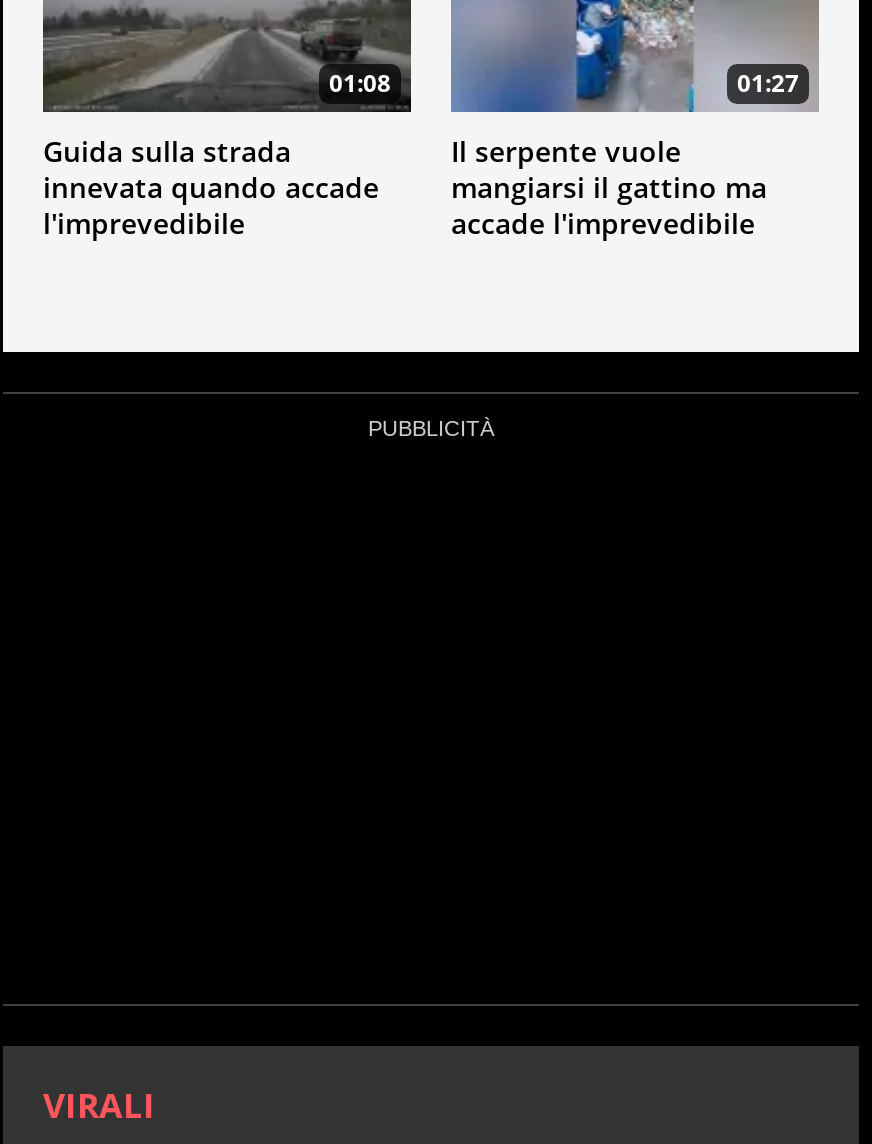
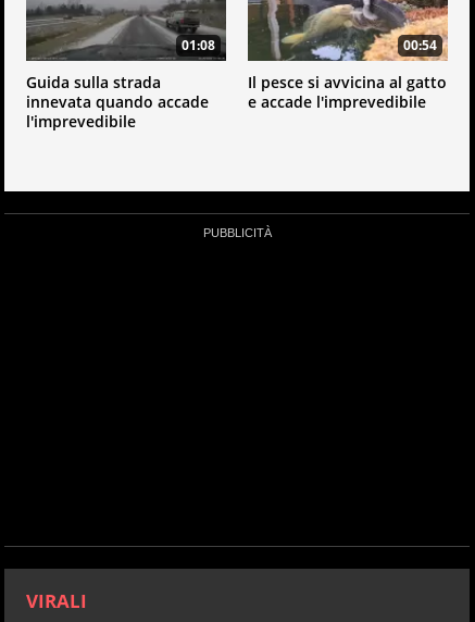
[737,66,799,100] 01:27 -> [403,36,437,54] 00:54
[451,132,767,242] Il serpente vuole | mangiarsi il gattino ma | accade l'imprevedibile -> [248,72,447,112] Il pesce si avvicina al gatto | e accade l'imprevedibile

